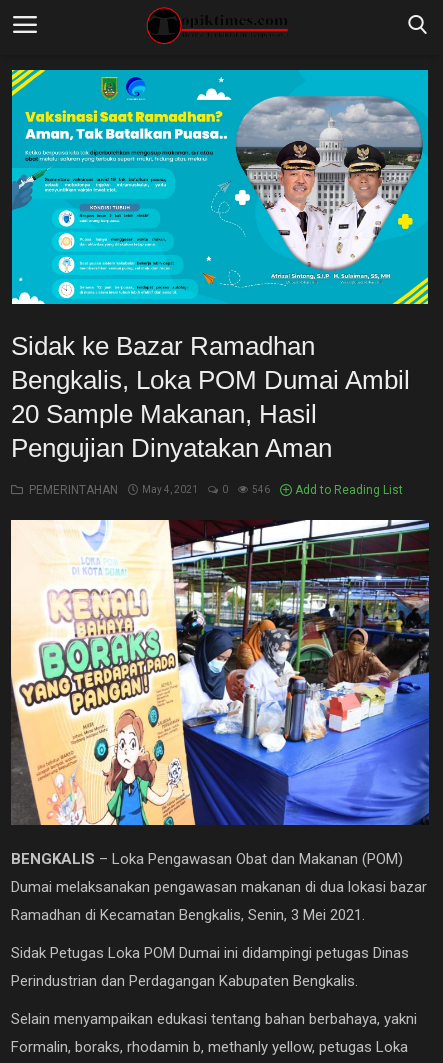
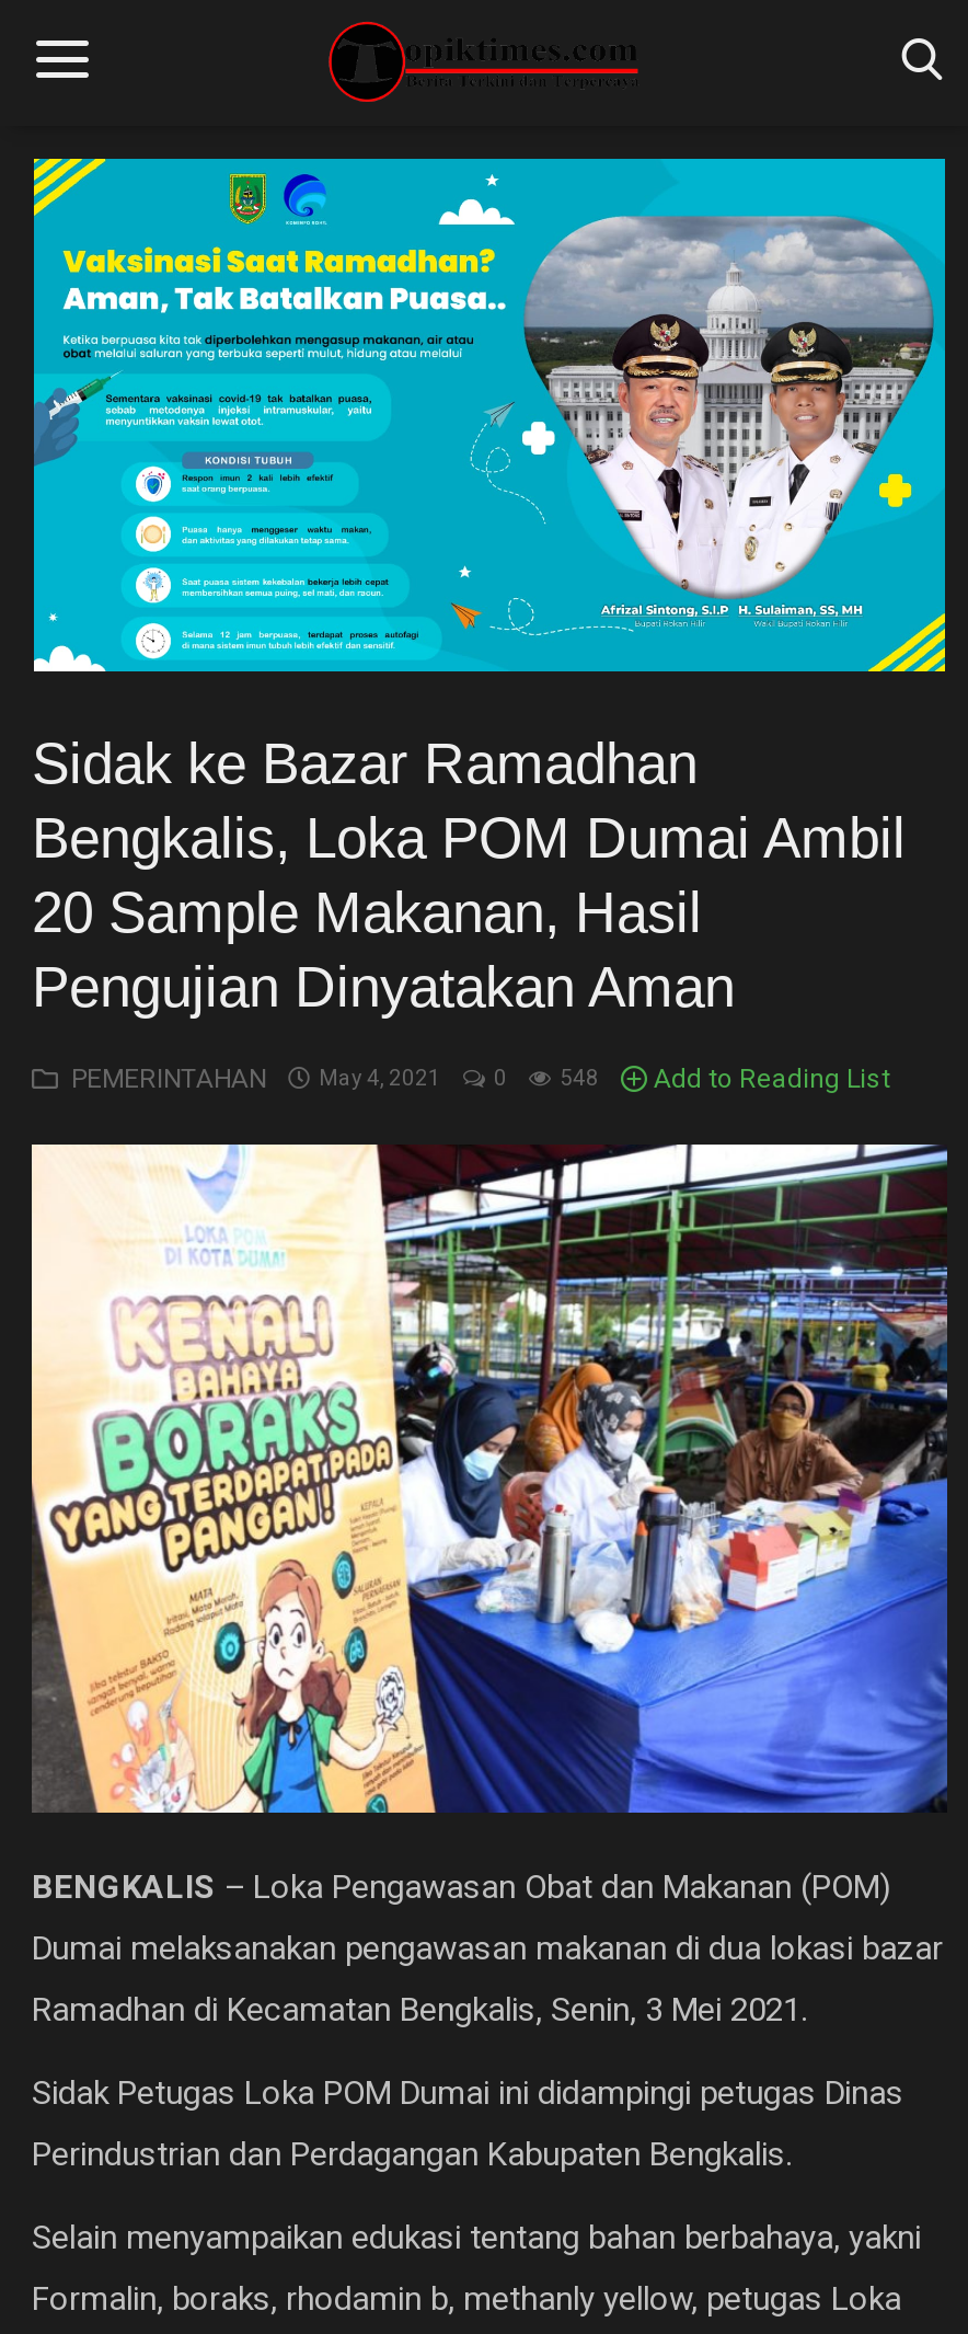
[23,483,403,497] PEMERINTAHAN May 4, 2021 0 546 Add to Reading List -> [58,1064,890,1095] PEMERINTAHAN May 4, 2021 0 548 Add to Reading List

